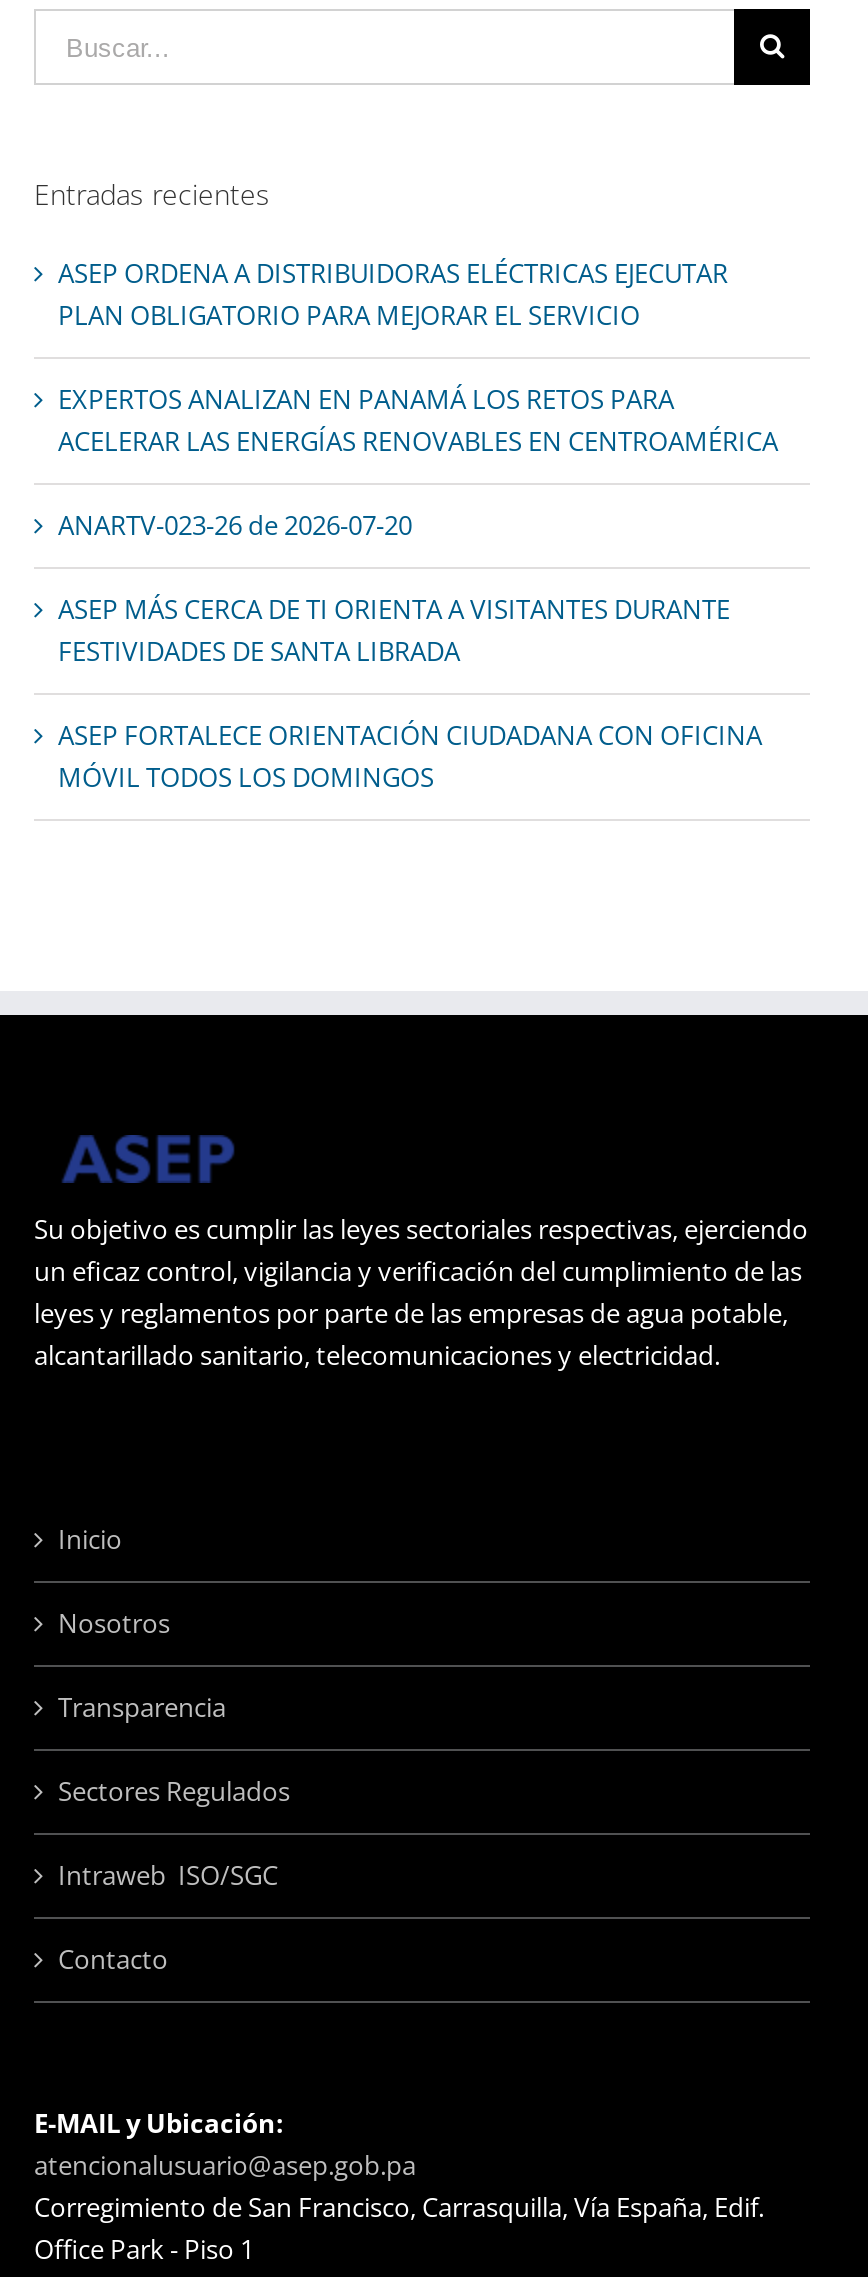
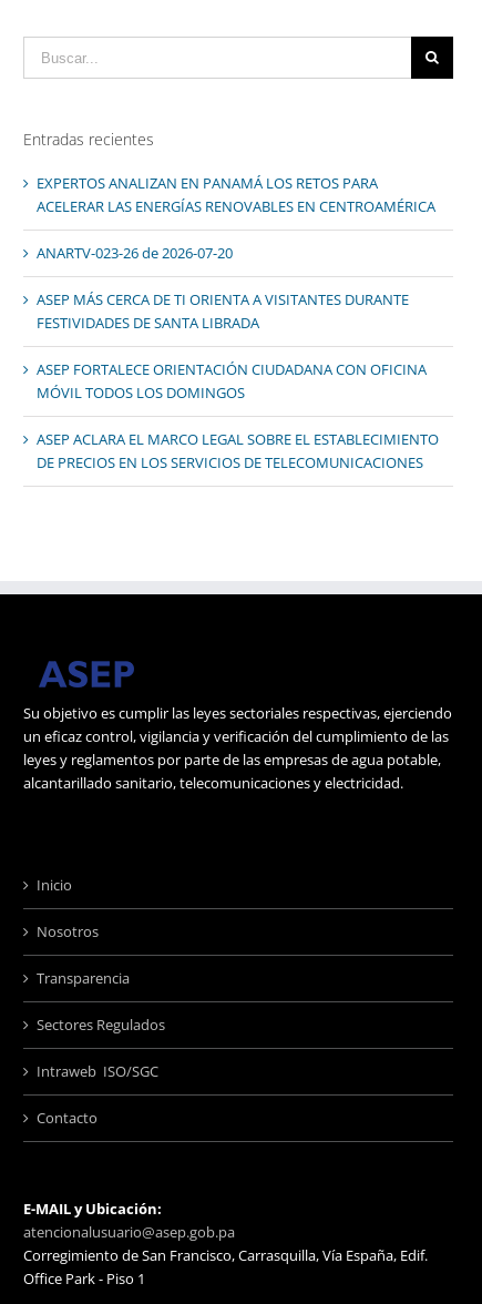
[58,255,728,333] ASEP ORDENA A DISTRIBUIDORAS ELÉCTRICAS EJECUTAR | PLAN OBLIGATORIO PARA MEJORAR EL SERVICIO -> none
moved [58,381,778,795] -> [37,173,435,403]: EXPERTOS ANALIZAN EN PANAMÁ LOS RETOS PARA | ACELERAR LAS ENERGÍAS RENOVABLES EN CENTROAMÉRICA | ANARTV-023-26 de 2026-07-20 | ASEP MÁS CERCA DE TI ORIENTA A VISITANTES DURANTE | FESTIVIDADES DE SANTA LIBRADA | ASEP FORTALECE ORIENTACIÓN CIUDADANA CON OFICINA | MÓVIL TODOS LOS DOMINGOS
none -> [37,429,439,472] ASEP ACLARA EL MARCO LEGAL SOBRE EL ESTABLECIMIENTO | DE PRECIOS EN LOS SERVICIOS DE TELECOMUNICACIONES

